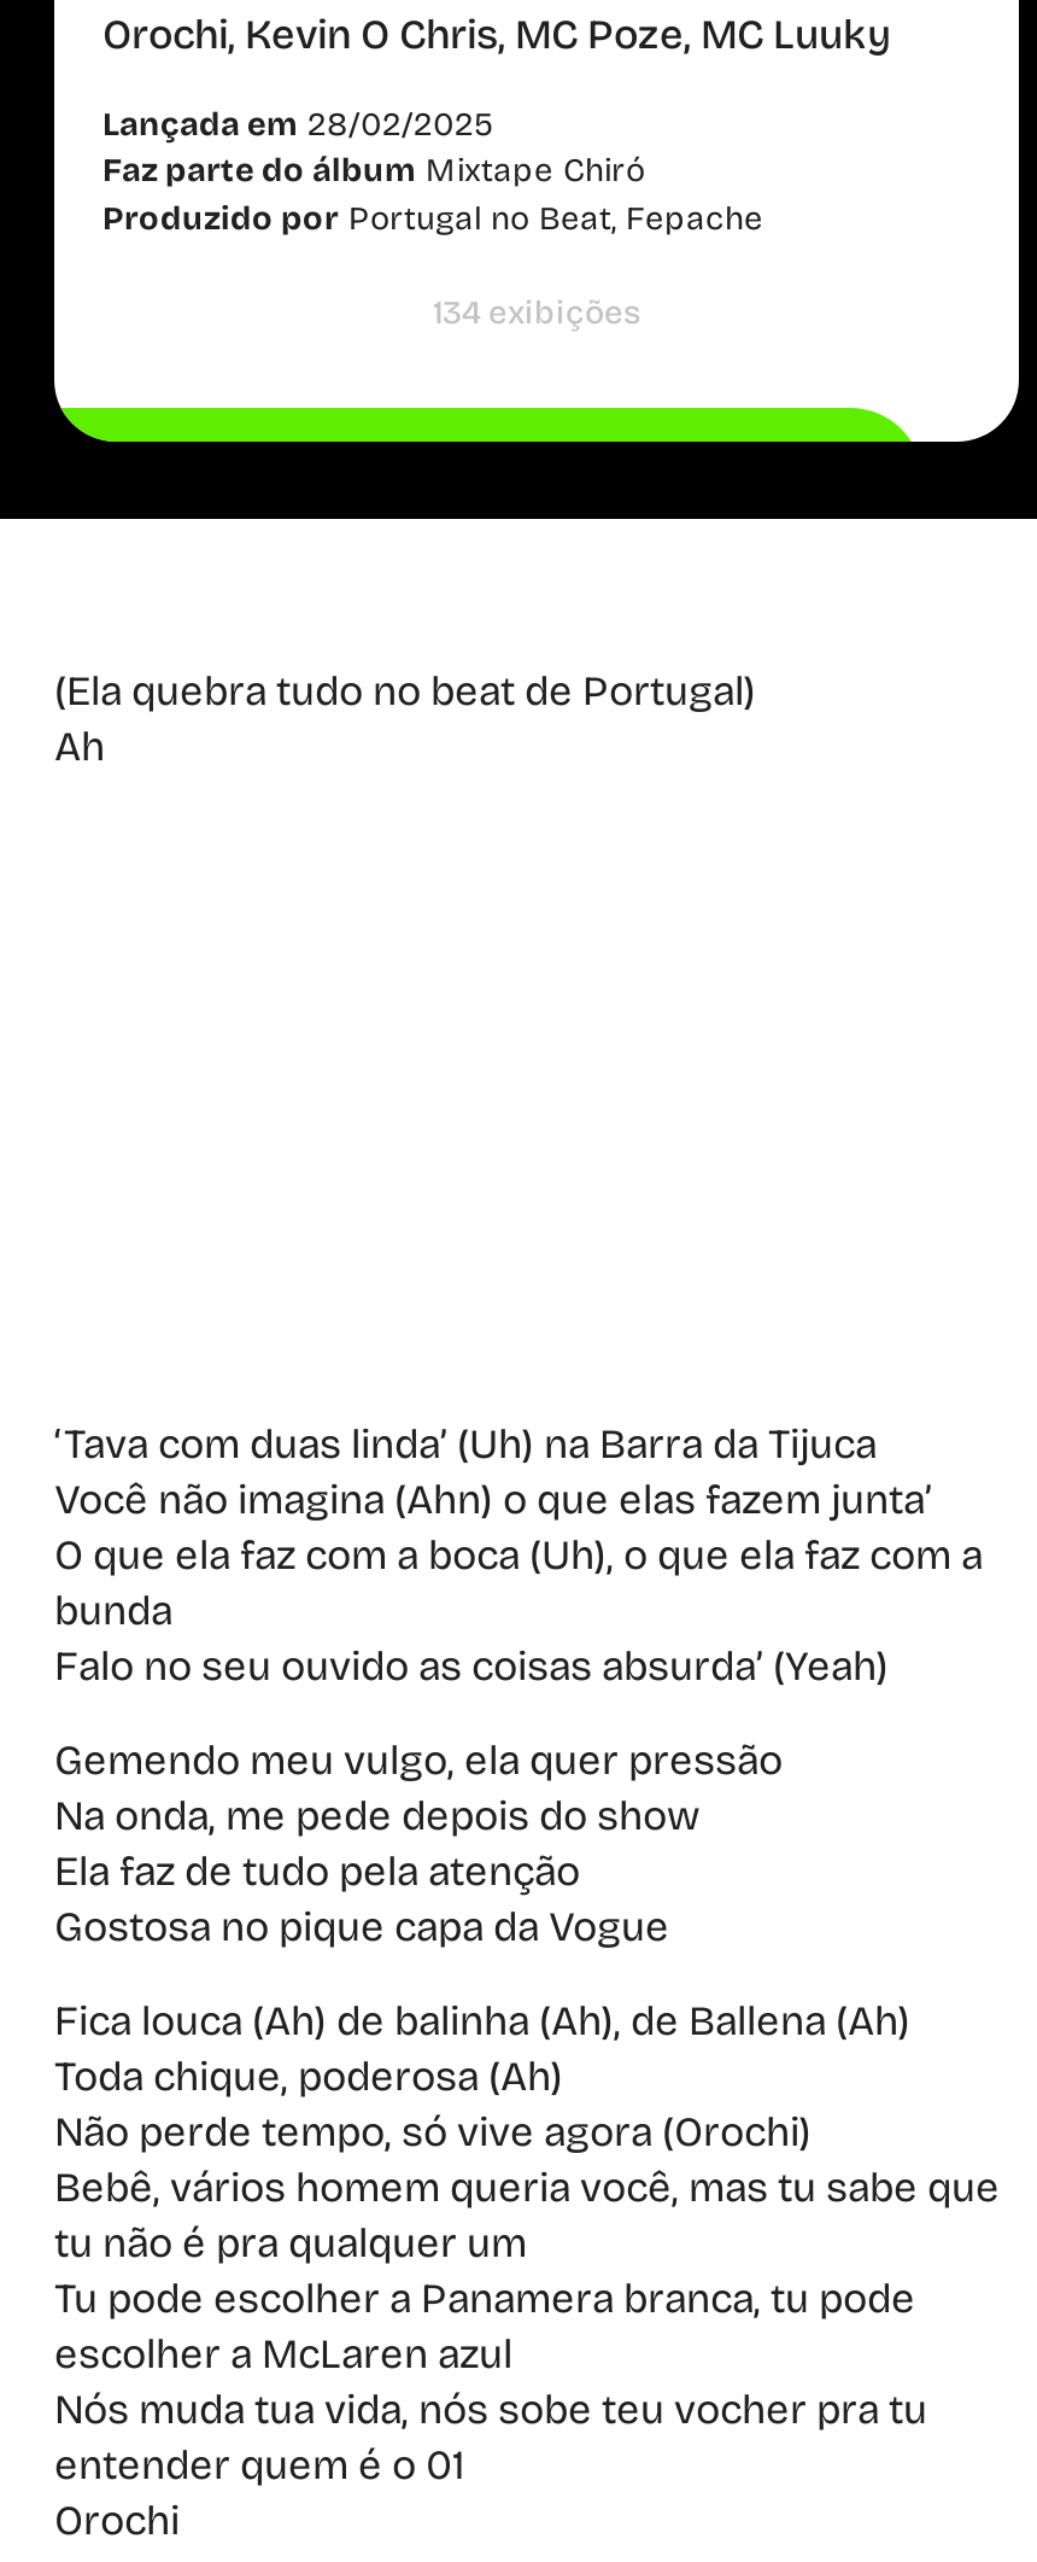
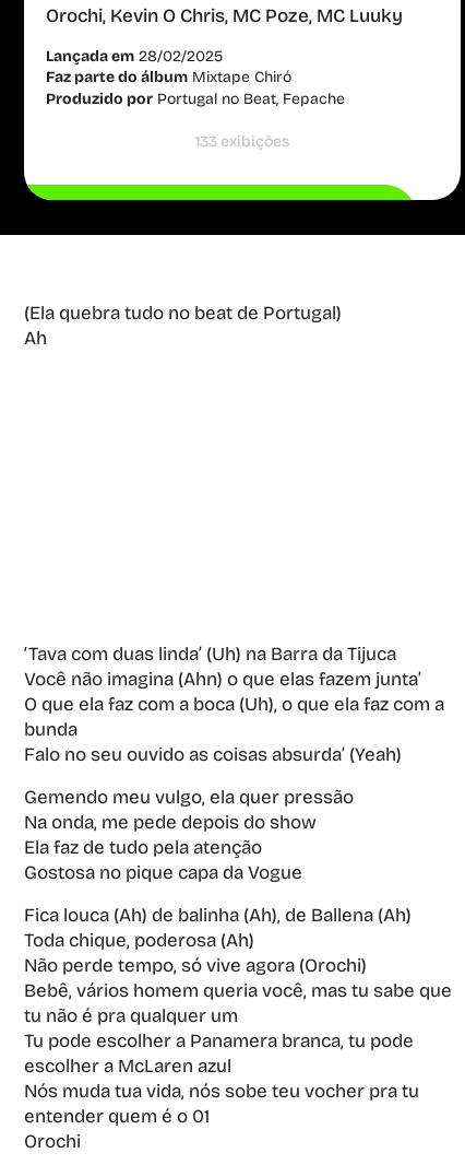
[433,291,640,332] 134 exibições -> [195,132,289,150] 133 exibições

